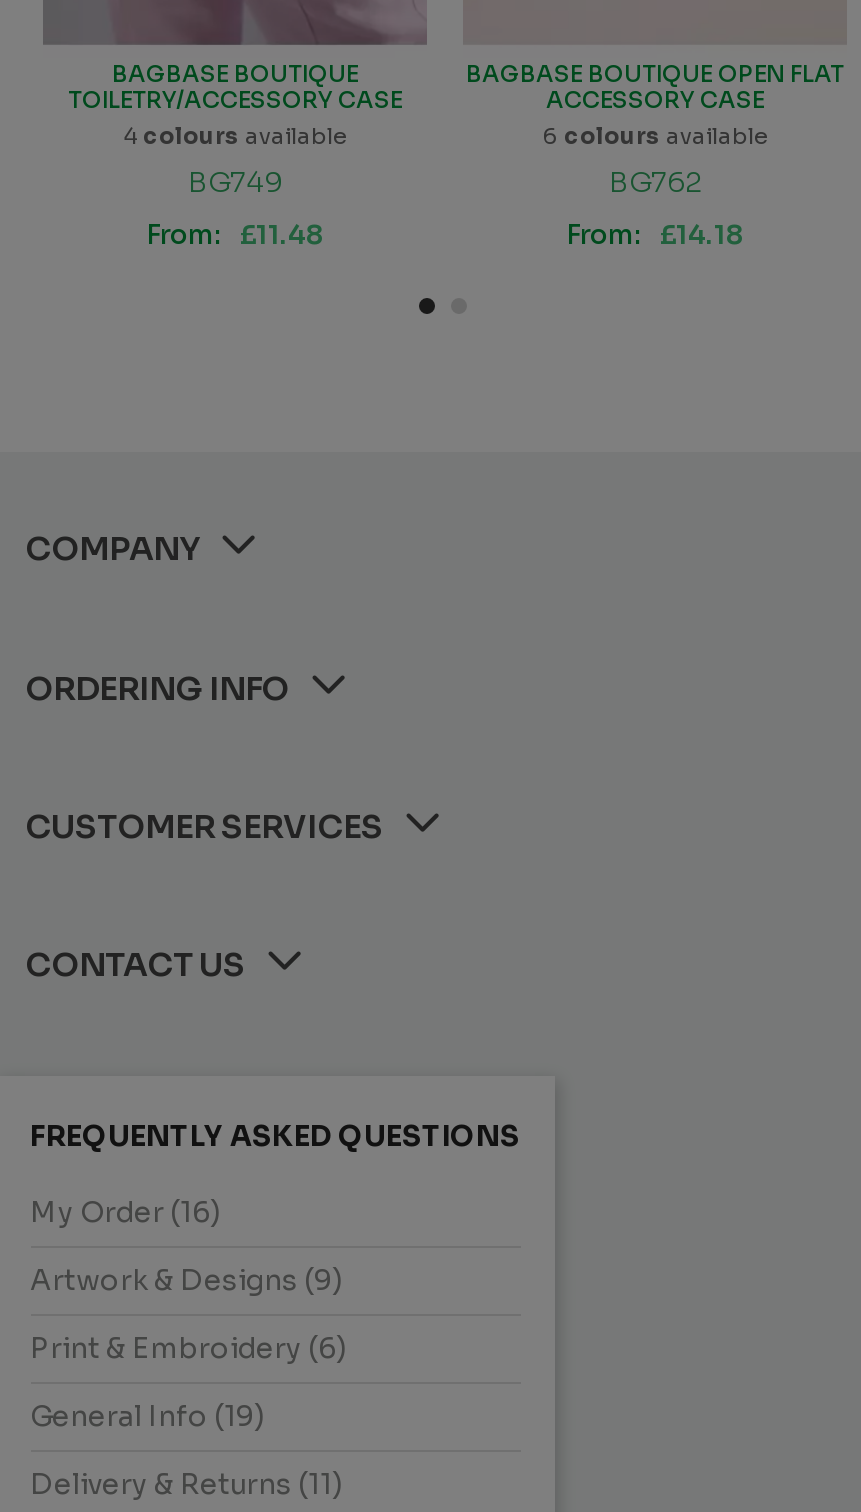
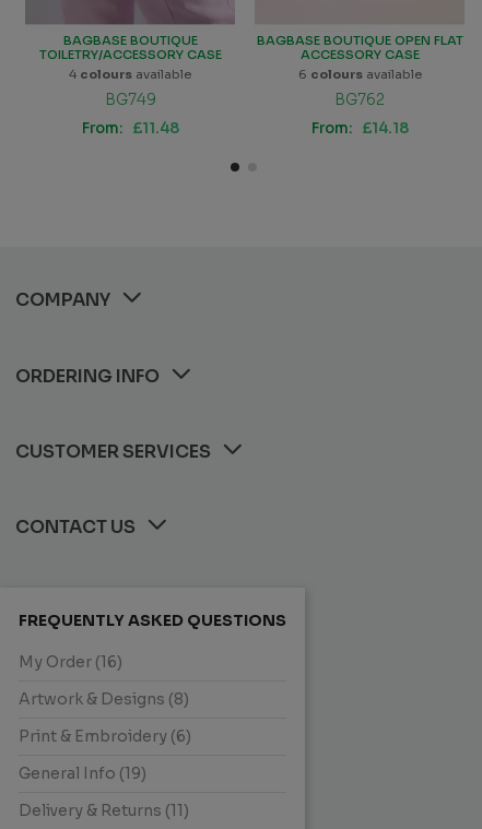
[30,1262,342,1298] Artwork & Designs (9) -> [18,689,189,709] Artwork & Designs (8)

